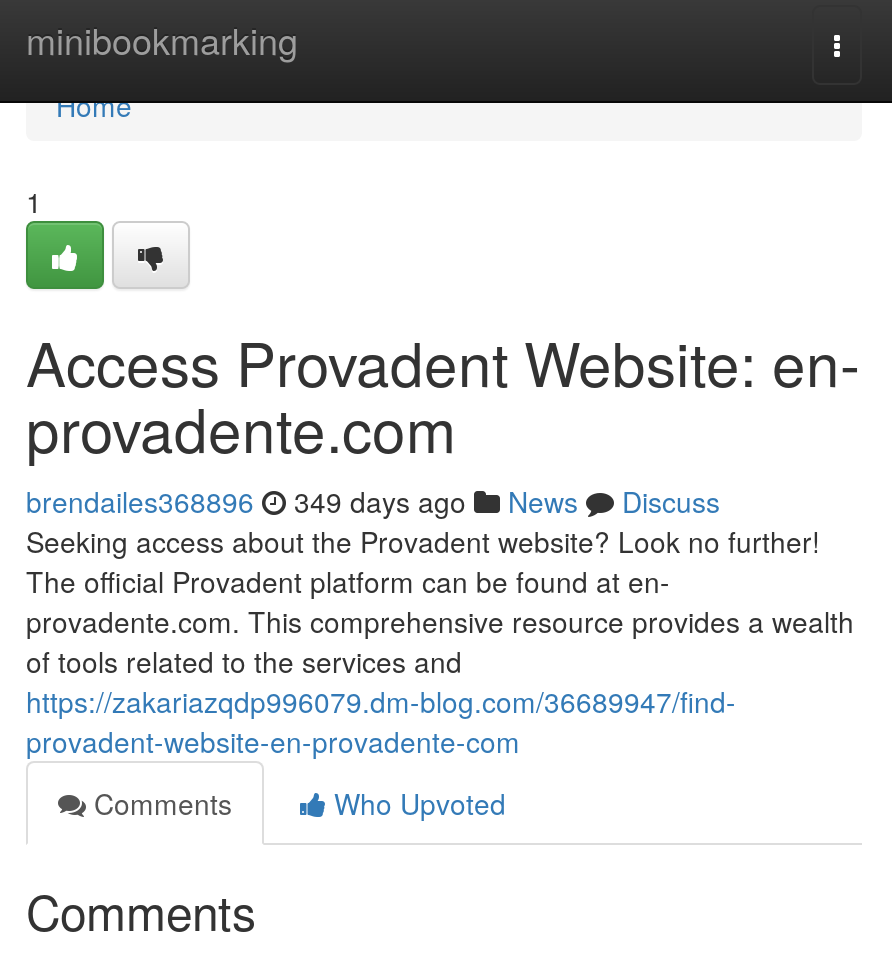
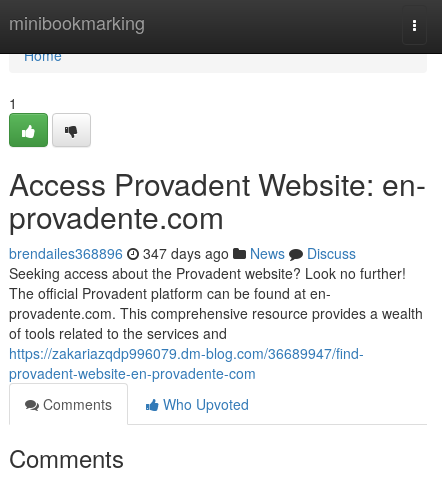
[26,481,720,521] brendailes368896 349 days ago News Discuss -> [9,243,356,263] brendailes368896 347 days ago News Discuss

